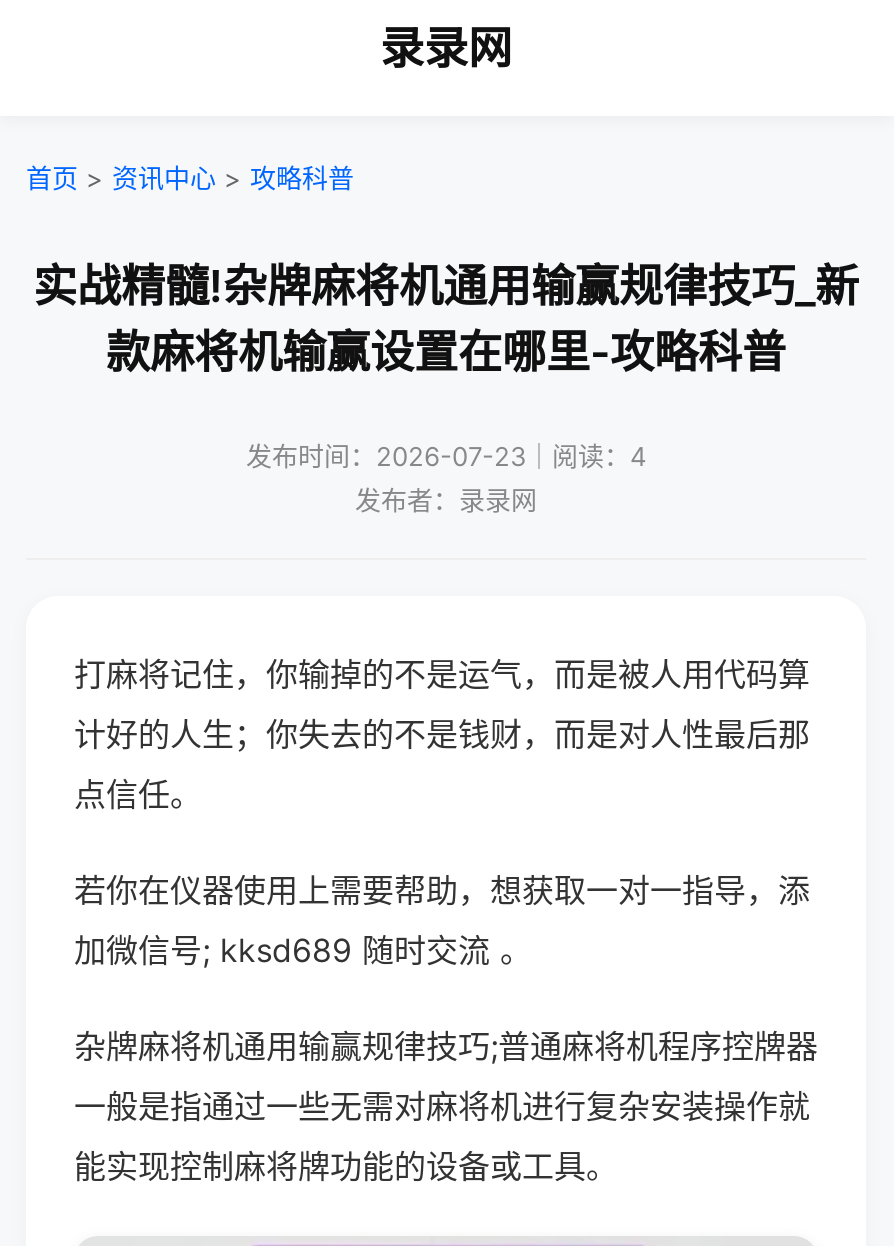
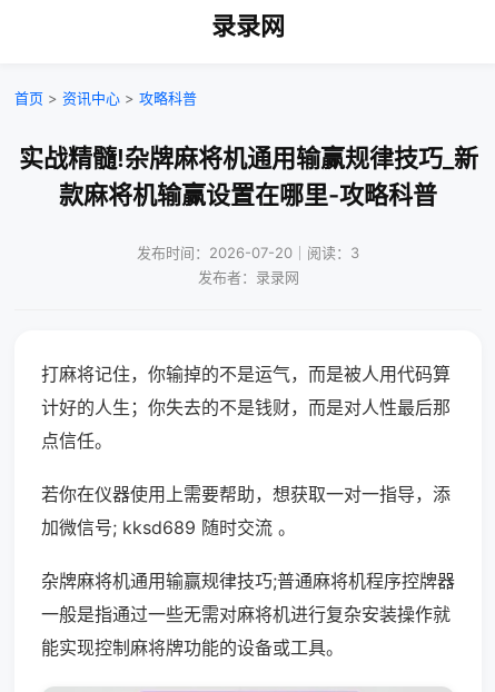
[246,440,646,472] 发布时间：2026-07-23｜阅读：4 -> [137,244,359,261] 发布时间：2026-07-20｜阅读：3

